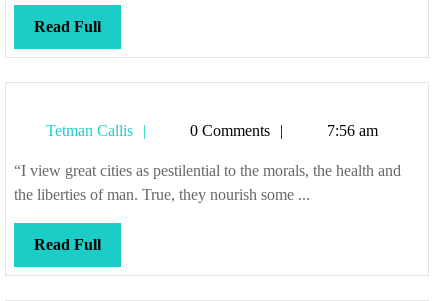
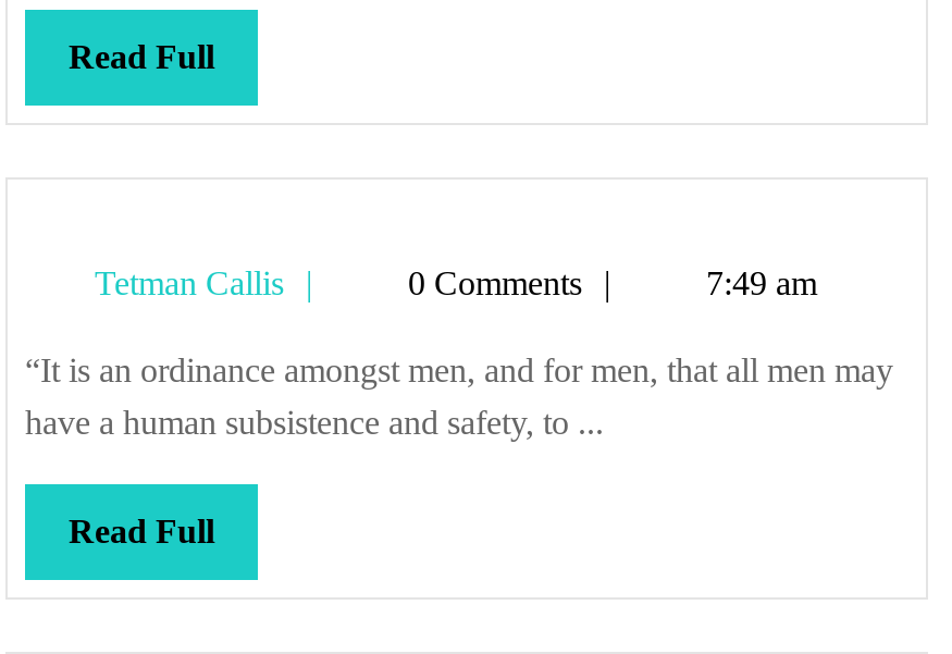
[323,122,378,139] 7:56 am -> [697,264,817,301] 7:49 am
[14,162,401,203] “I view great cities as pestilential to the morals, the health and | the liberties of man. True, they nourish some ... -> [25,351,893,441] “It is an ordinance amongst men, and for men, that all men may | have a human subsistence and safety, to ...

